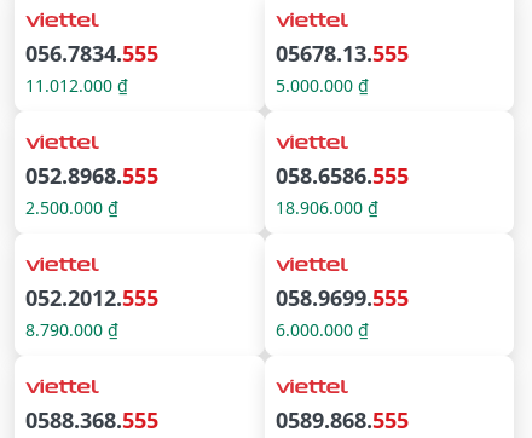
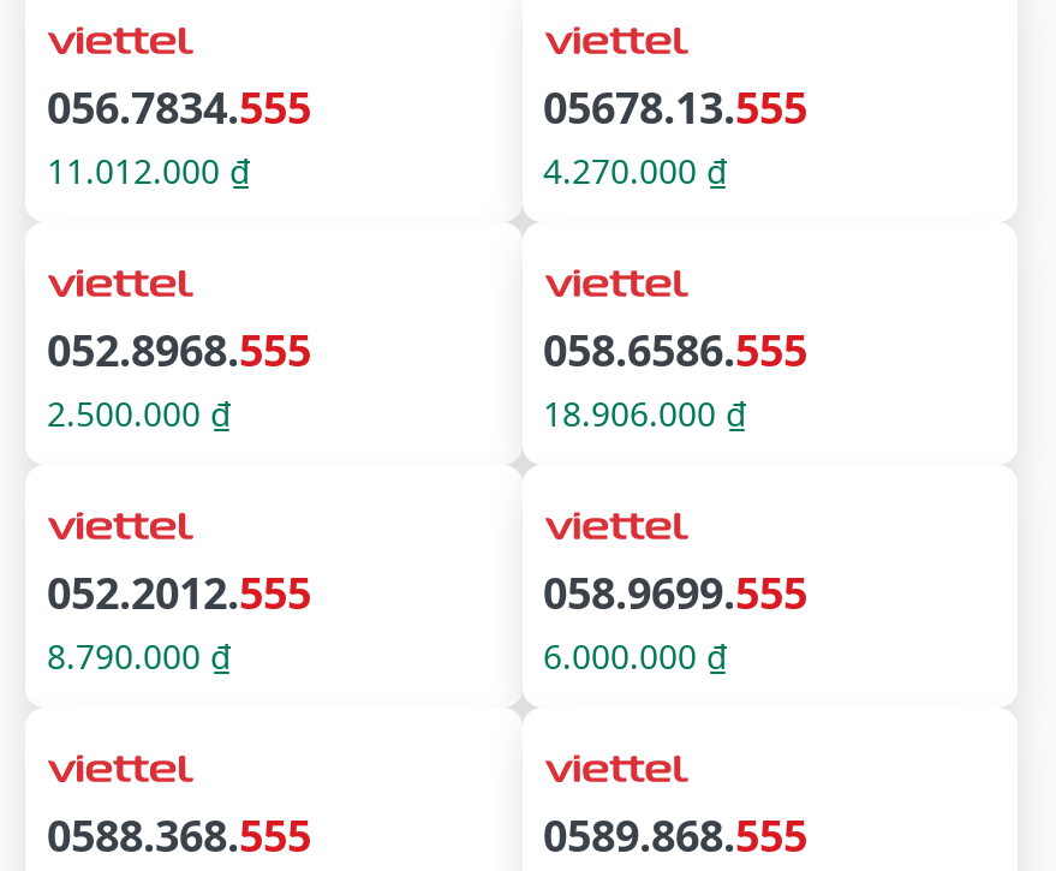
[275,74,368,97] 5.000.000 ₫ -> [543,148,728,193] 4.270.000 ₫

